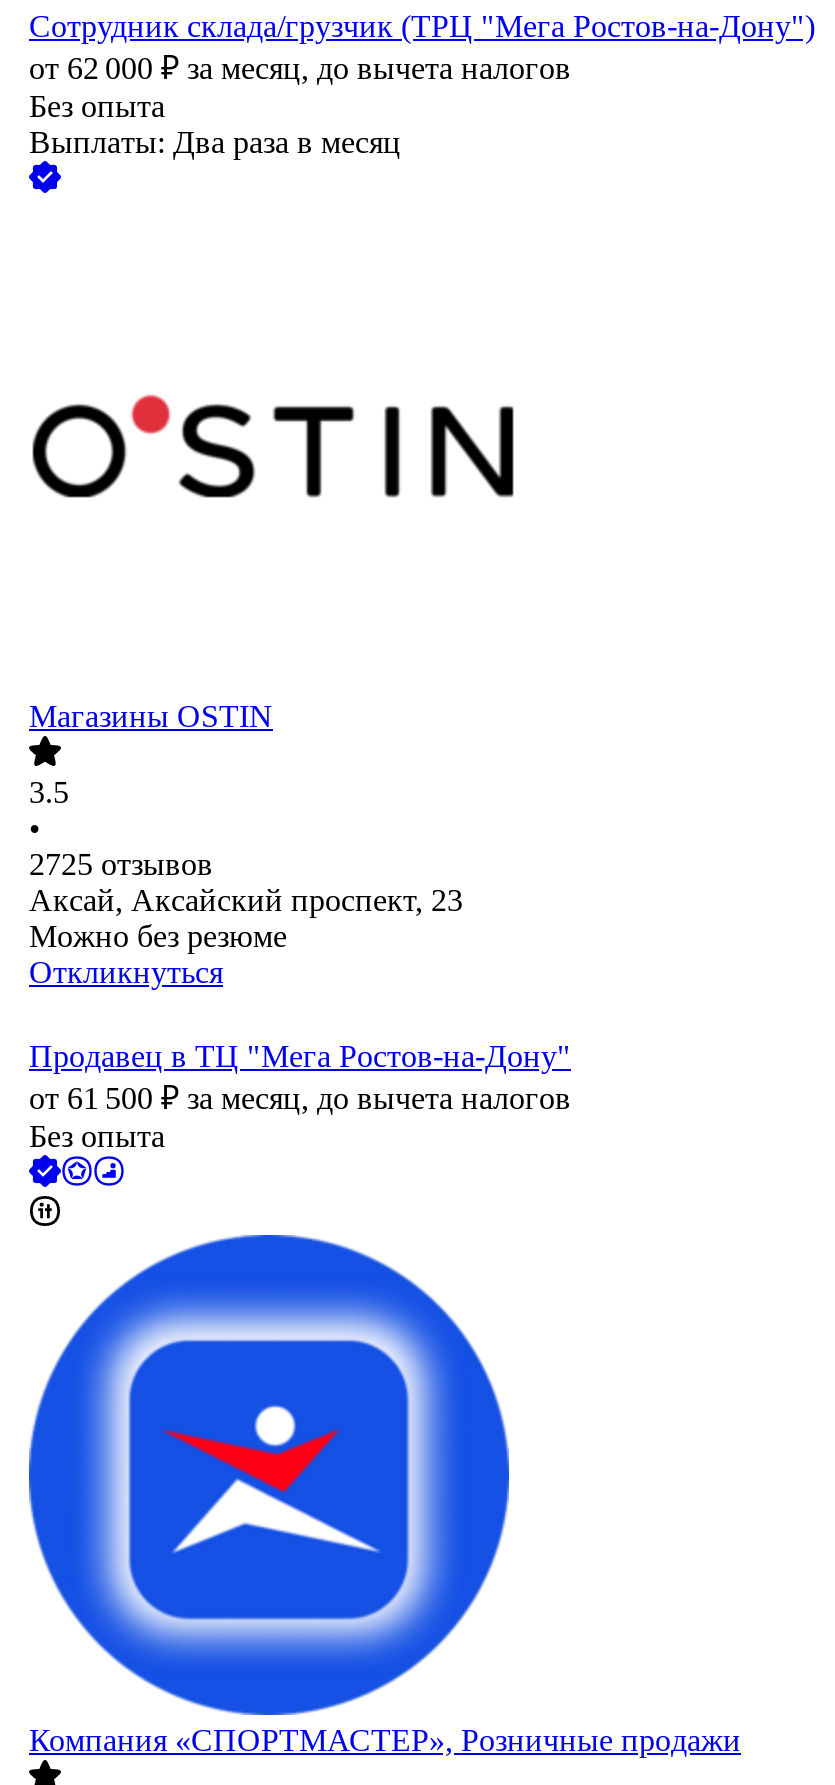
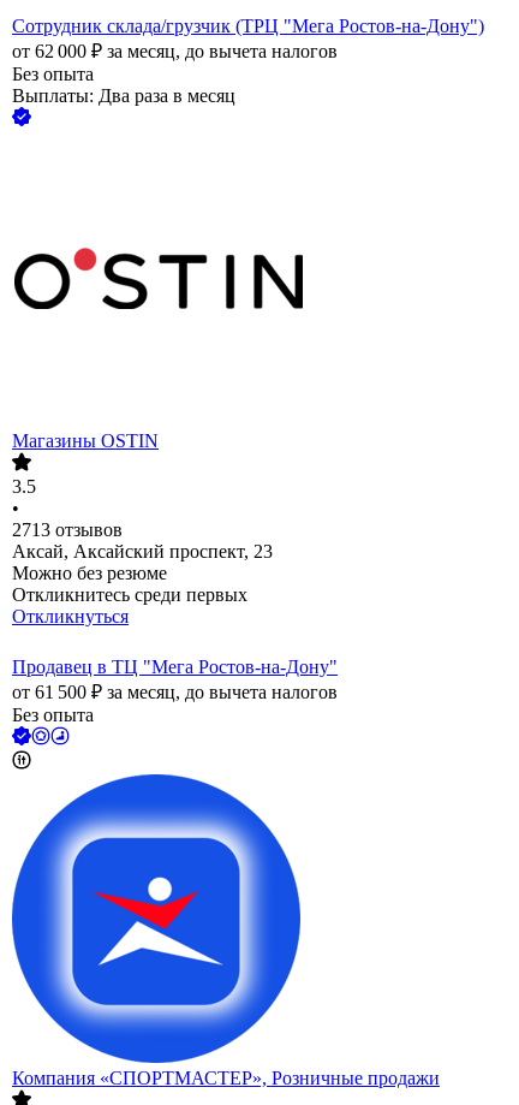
[29,848,213,882] 2725 отзывов -> [12,520,123,540] 2713 отзывов
none -> [12,585,247,605] Откликнитесь среди первых

